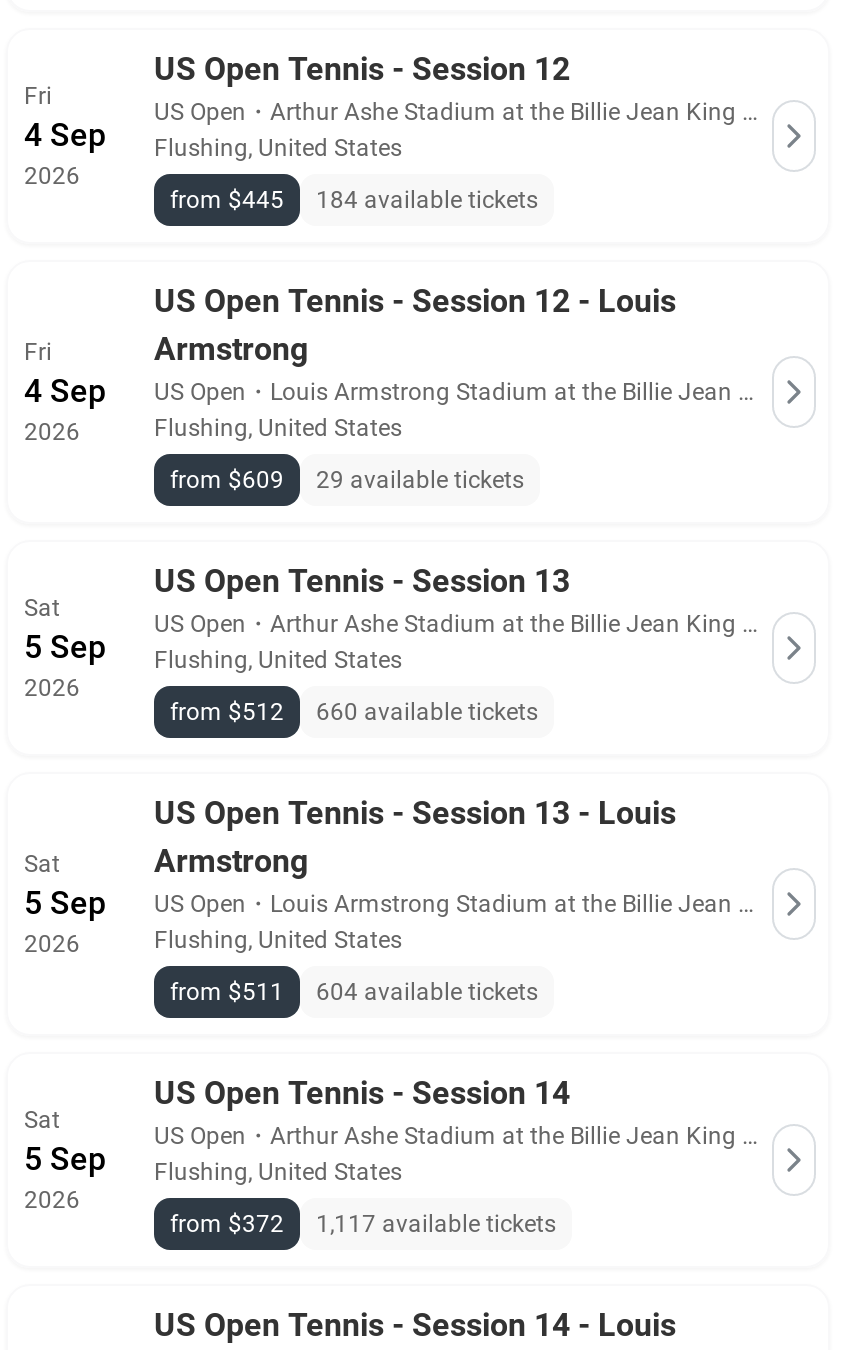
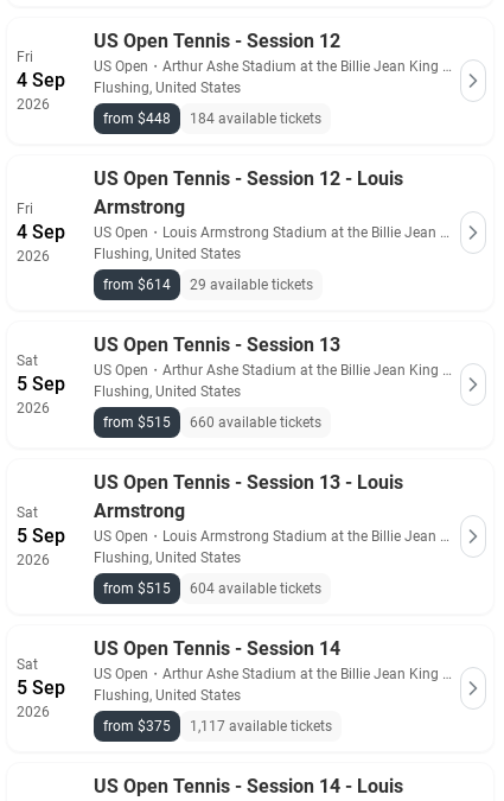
[170,186,538,214] from $445 184 available tickets -> [103,110,321,127] from $448 184 available tickets
[170,466,524,494] from $609 29 available tickets -> [103,276,313,293] from $614 29 available tickets
[170,698,538,726] from $512 660 available tickets -> [103,414,321,431] from $515 660 available tickets
[170,978,538,1006] from $511 604 available tickets -> [103,580,321,597] from $515 604 available tickets
[170,1210,556,1238] from $372 1,117 available tickets -> [103,718,332,735] from $375 1,117 available tickets

